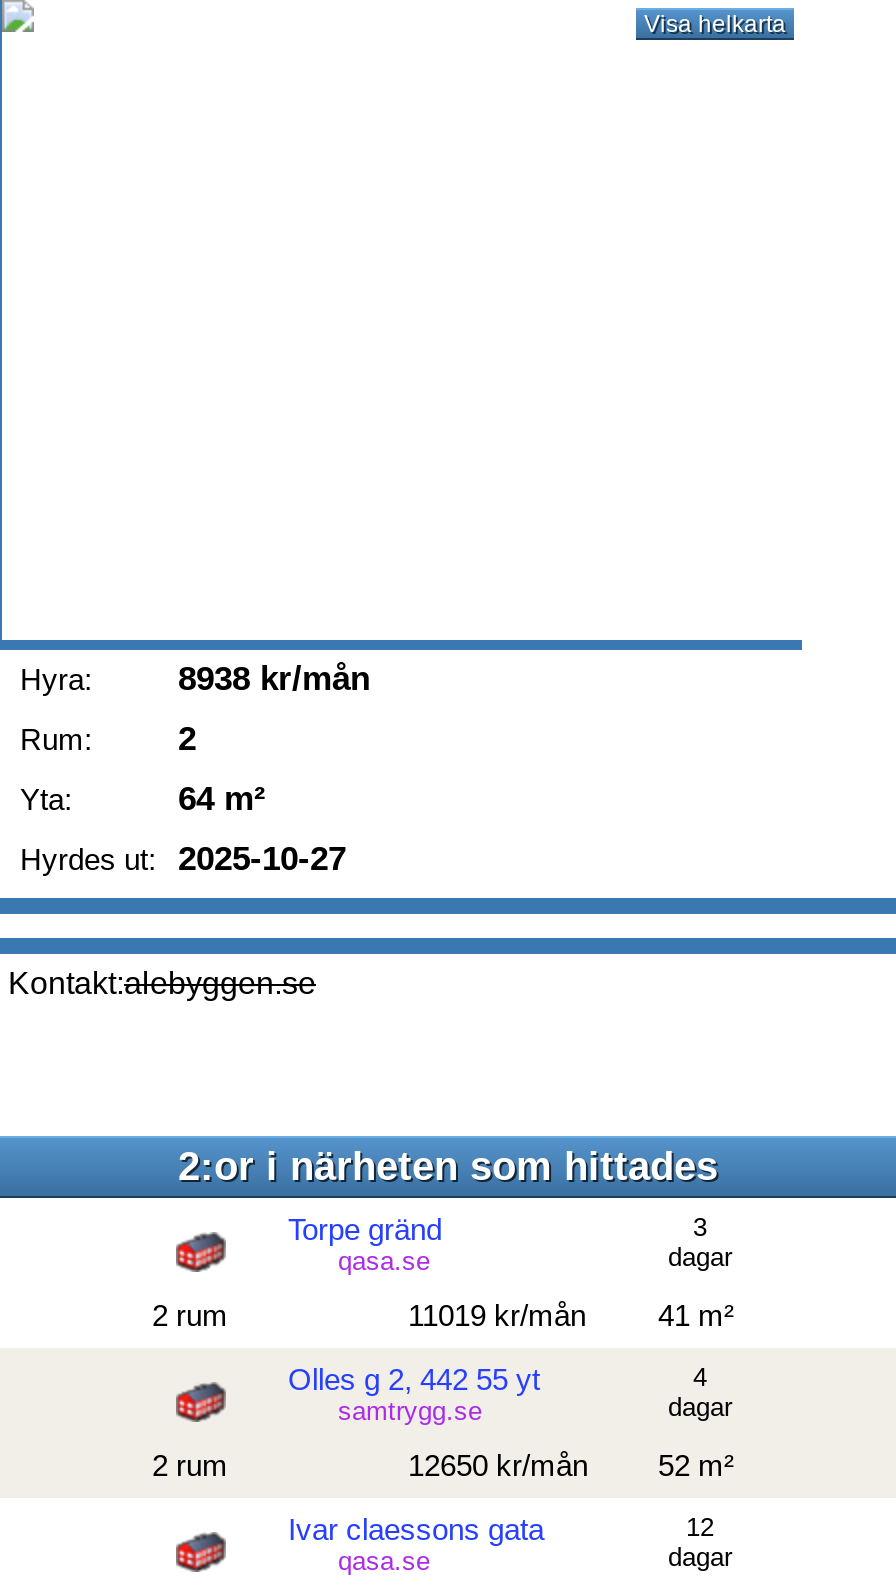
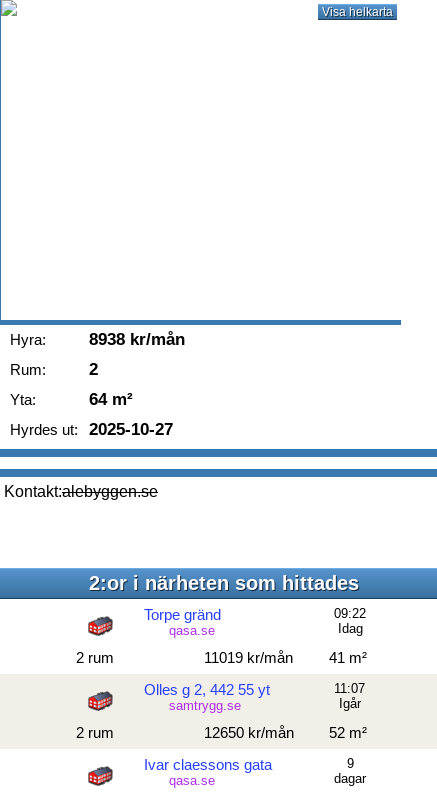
[668,1212,732,1272] 3 | dagar -> [334,606,366,636] 09:22 | Idag
[668,1362,732,1422] 4 | dagar -> [334,681,365,711] 11:07 | Igår
[686,1512,714,1542] 12 -> [346,756,353,771] 9

